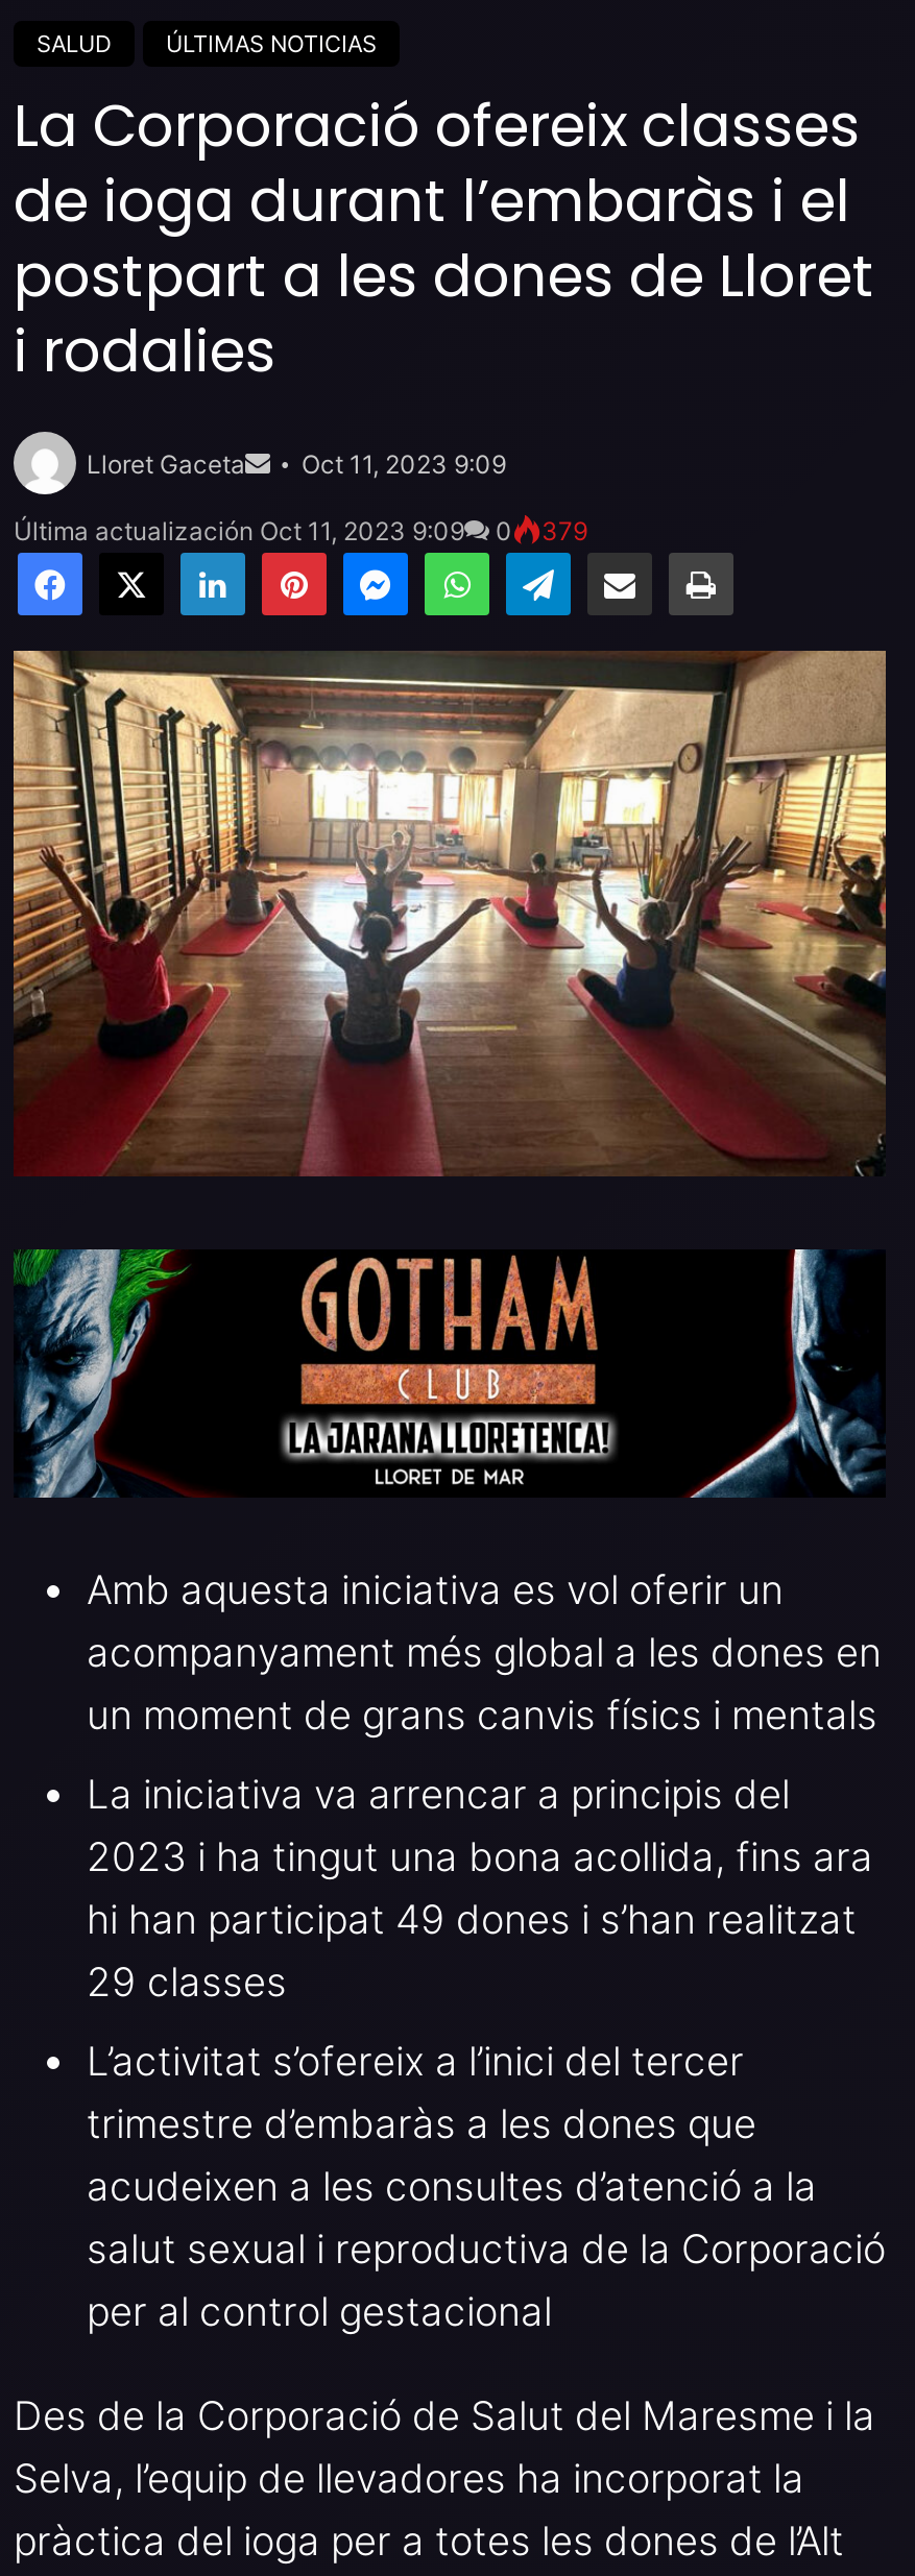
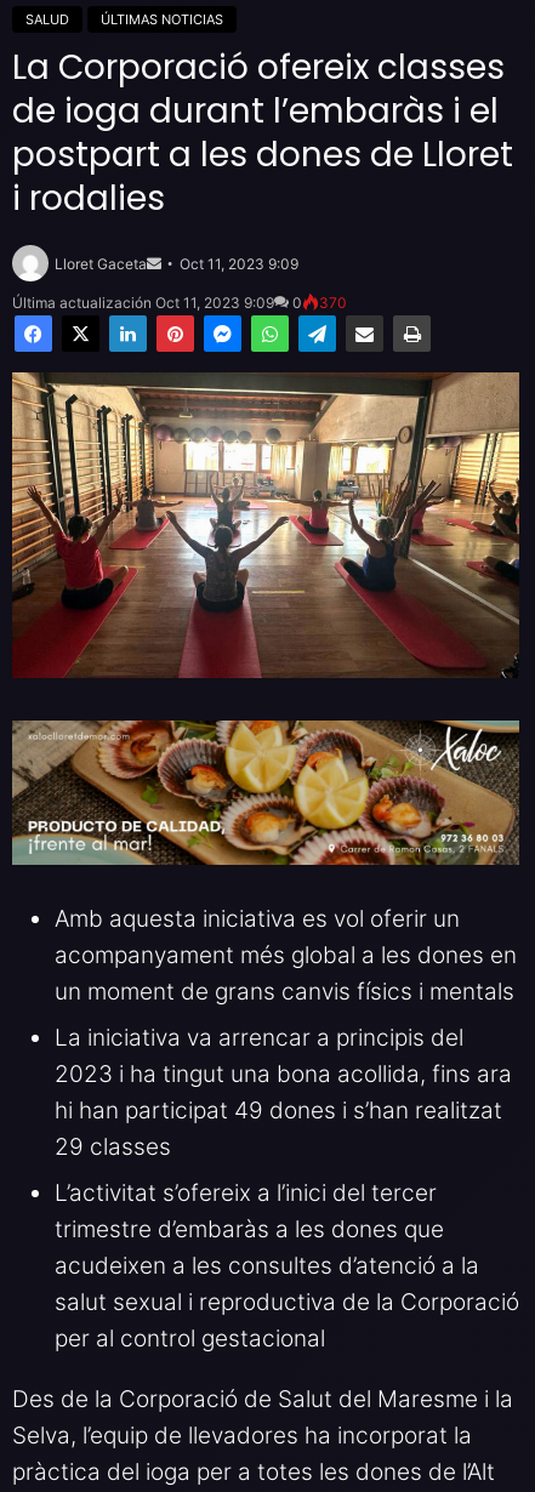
[14,515,587,546] Última actualización Oct 11, 2023 9:09 0 379 -> [12,293,347,312] Última actualización Oct 11, 2023 9:09 0 370
[14,1249,886,1500] [image] -> [11,719,520,866] [image]

